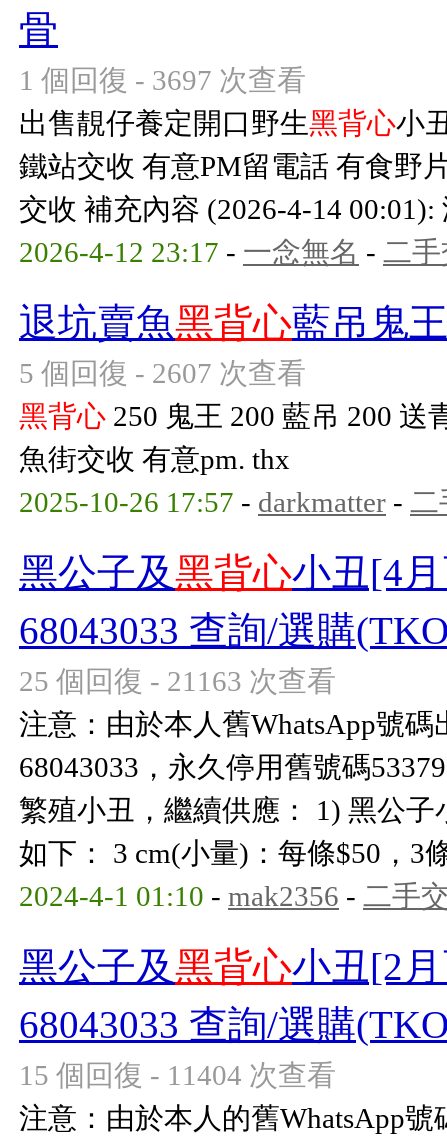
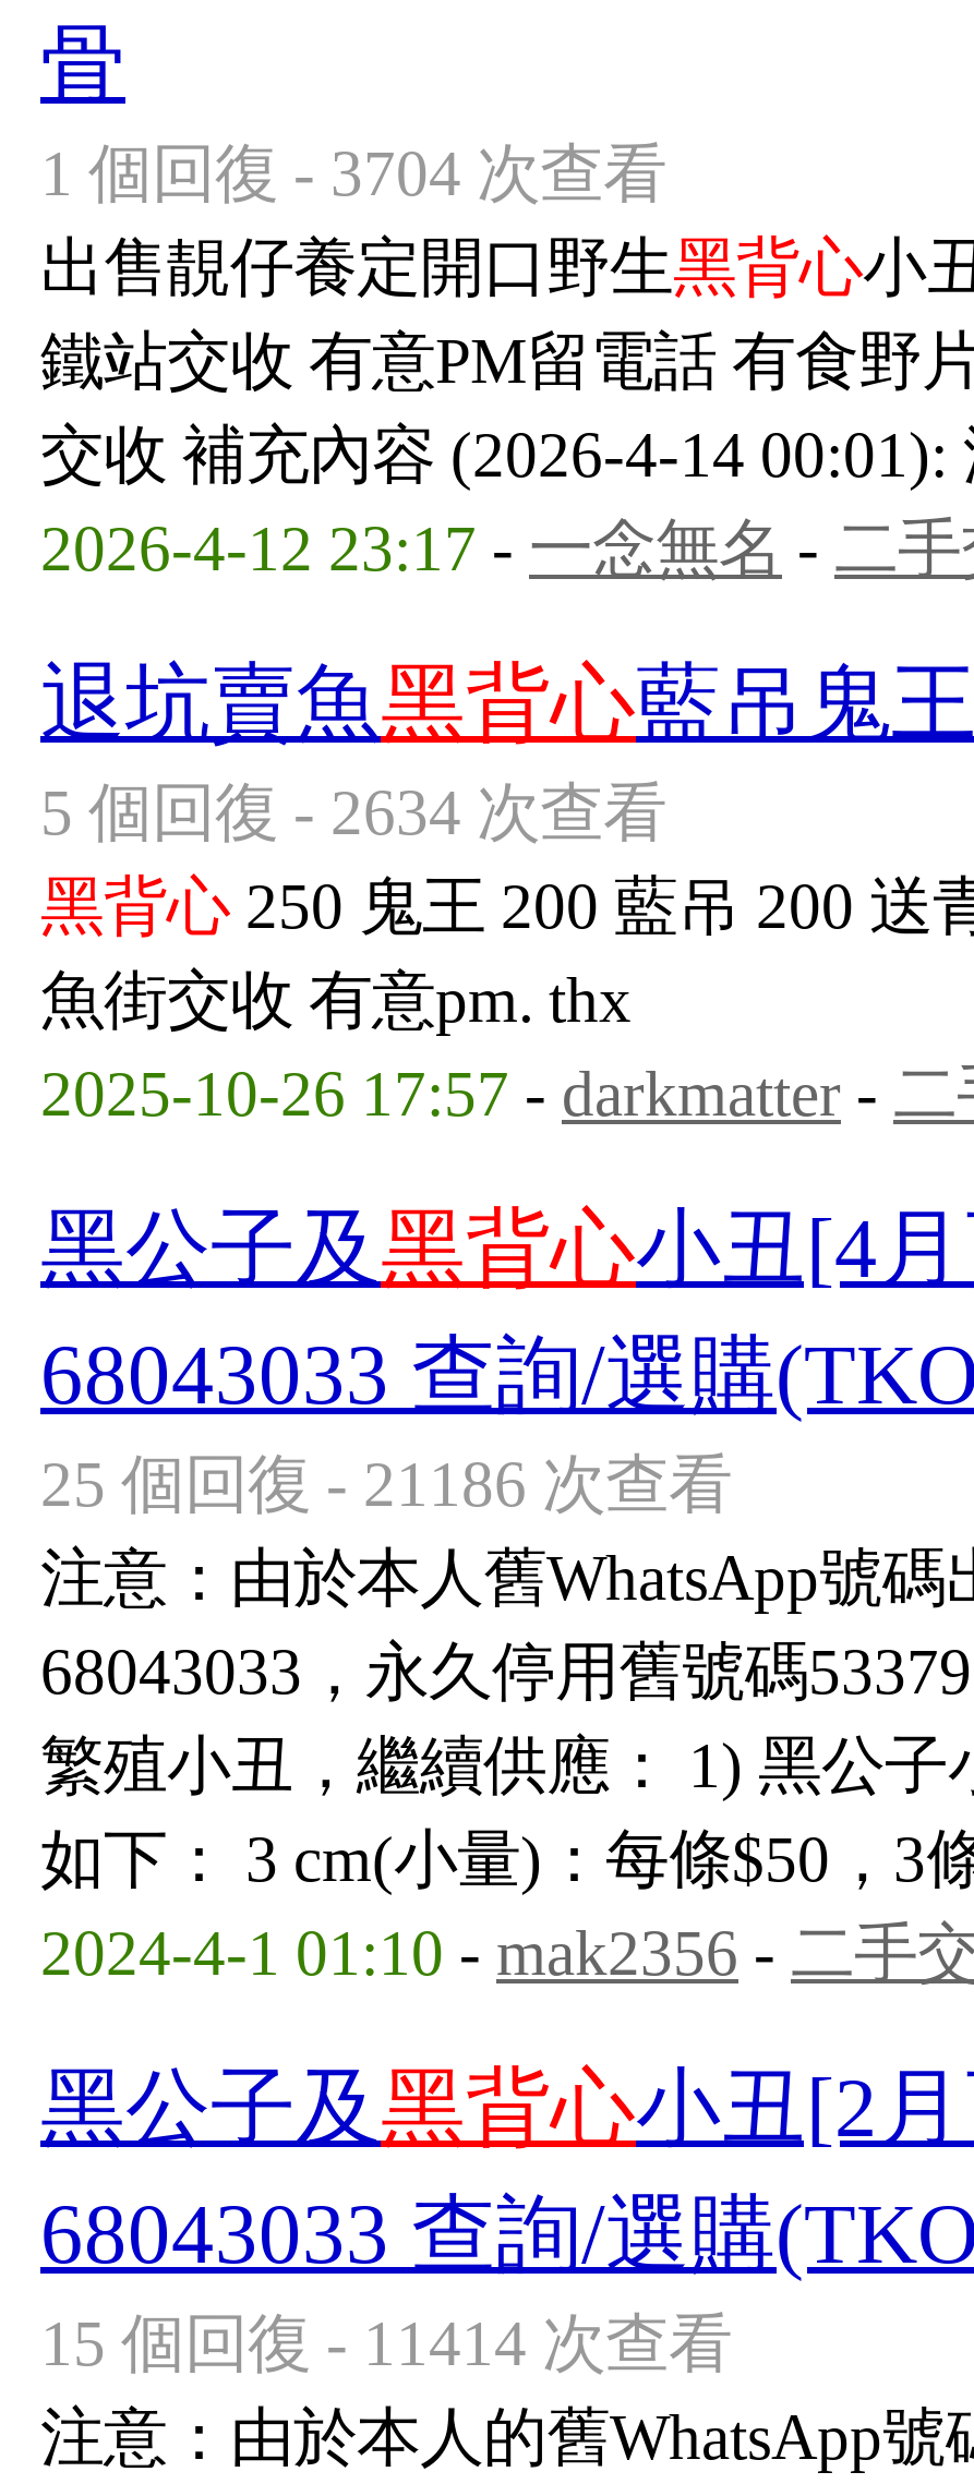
[19,64,306,96] 1 個回復 - 3697 次查看 -> [40,138,666,208] 1 個回復 - 3704 次查看
[19,357,306,389] 5 個回復 - 2607 次查看 -> [40,777,666,847] 5 個回復 - 2634 次查看
[19,665,336,697] 25 個回復 - 21163 次查看 -> [40,1449,732,1519] 25 個回復 - 21186 次查看
[19,1059,336,1091] 15 個回復 - 11404 次查看 -> [40,2308,732,2378] 15 個回復 - 11414 次查看

